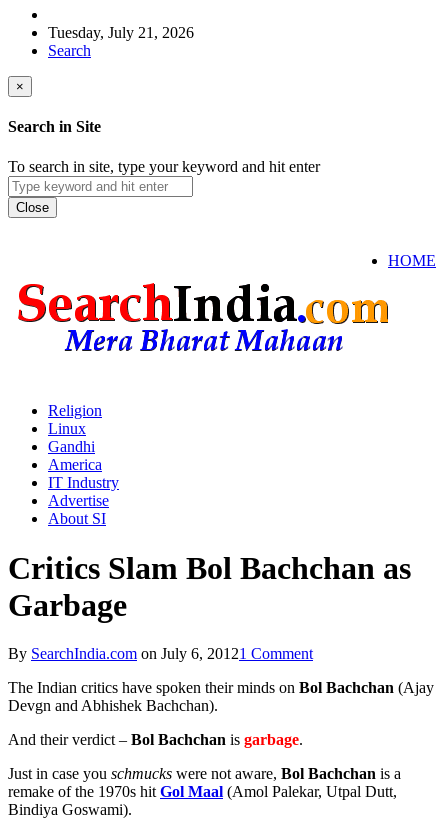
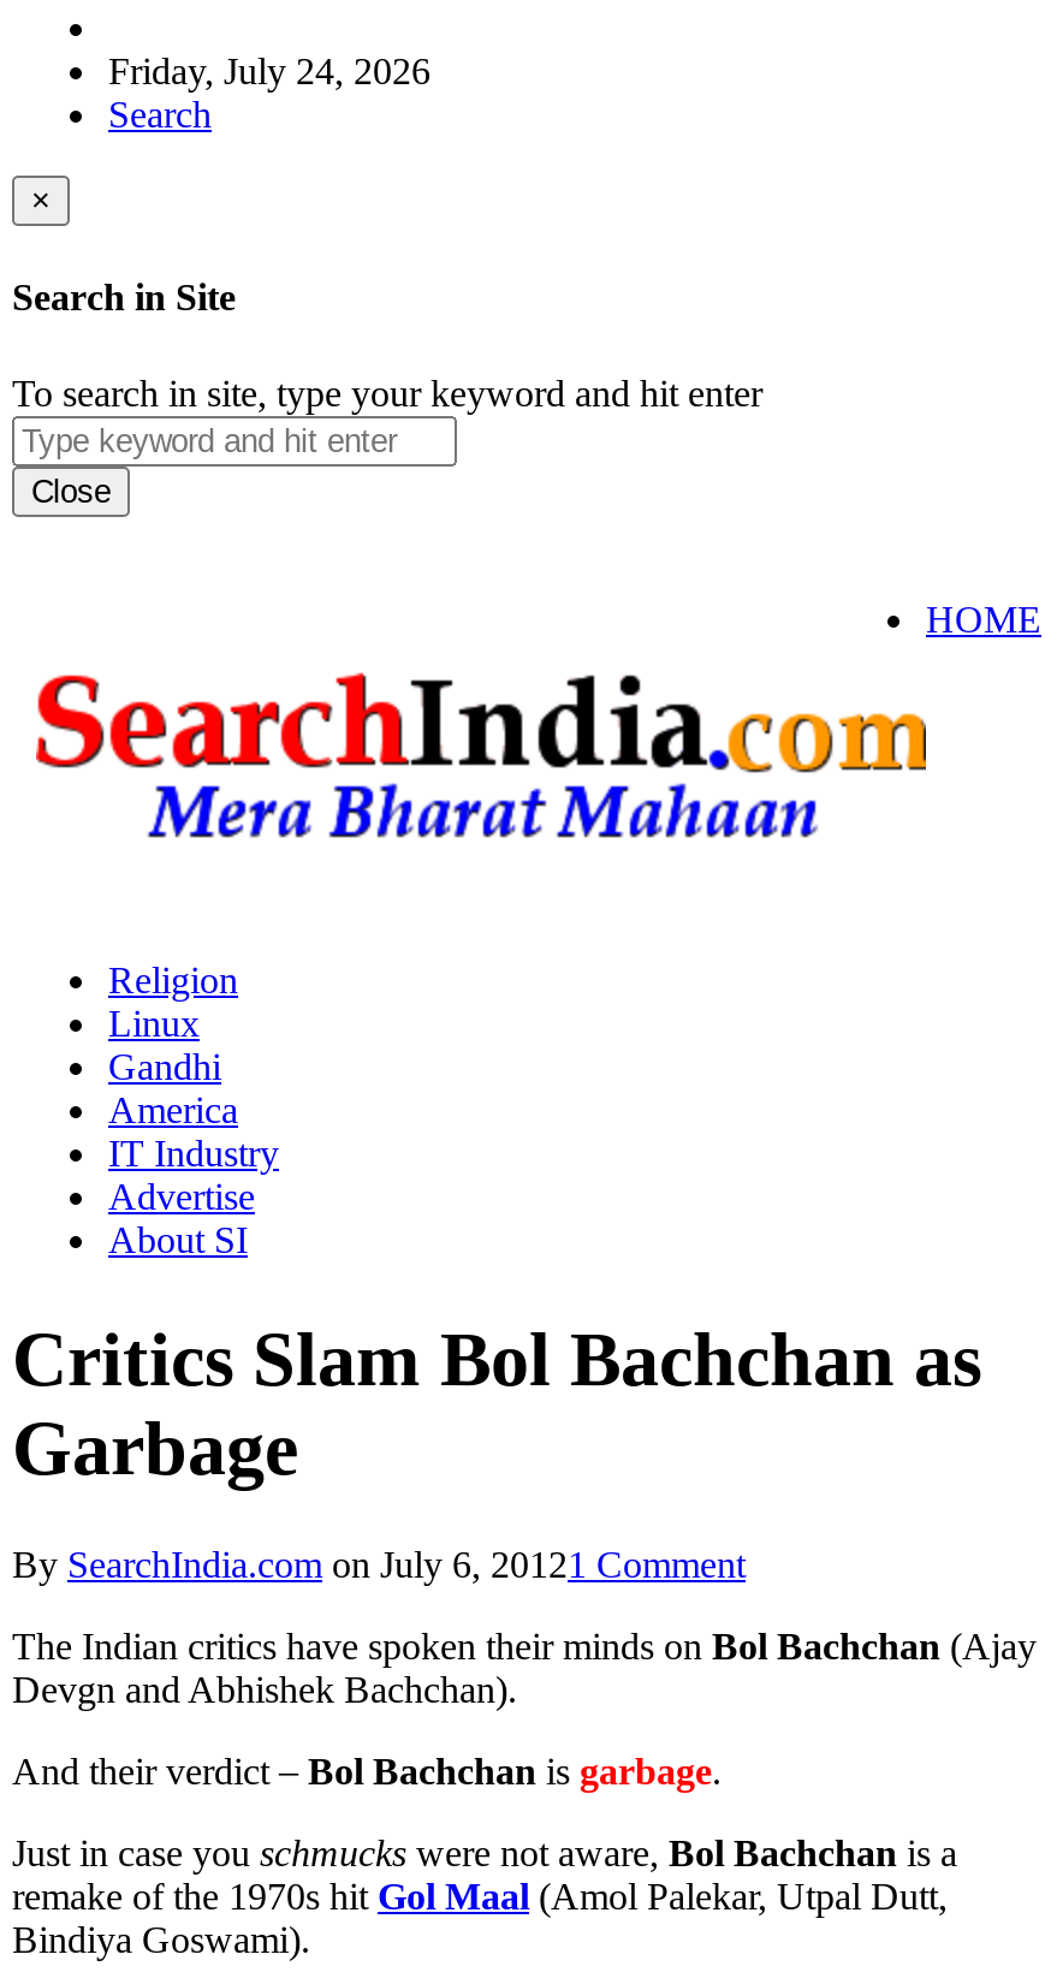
[48,24,194,41] Tuesday, July 21, 2026 -> [108,51,430,91] Friday, July 24, 2026

